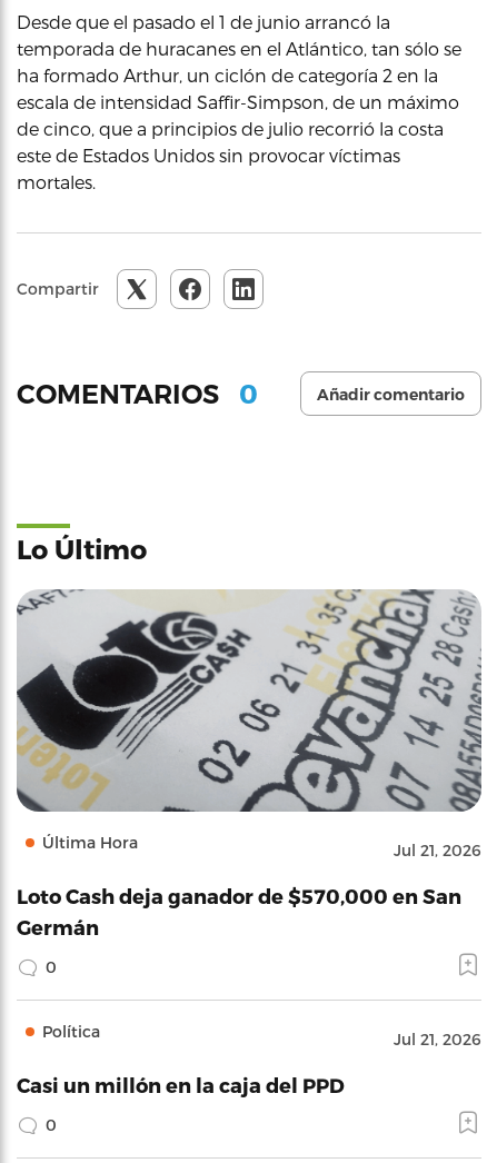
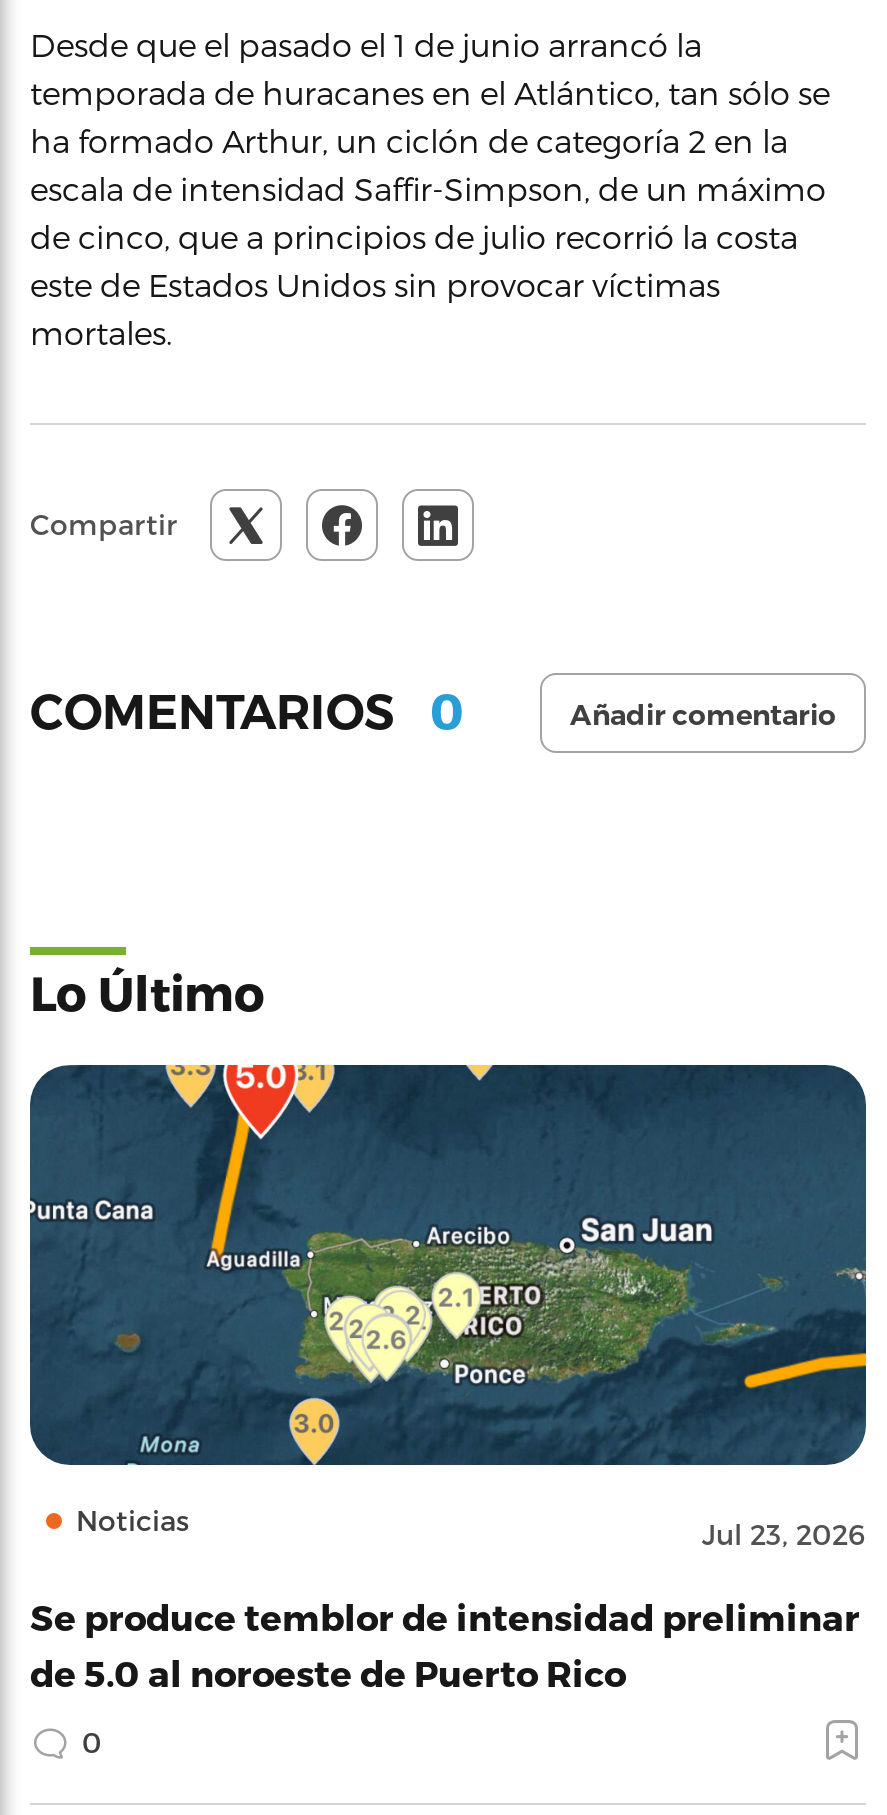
[16,589,481,1096] [image] | Última Hora | Jul 21, 2026 | Loto Cash deja ganador de $570,000 en San | Germán | 0 | Política | Jul 21, 2026 | Casi un millón en la caja del PPD -> [28,1064,868,1692] [image] | Noticias | Jul 23, 2026 | Se produce temblor de intensidad preliminar | de 5.0 al noroeste de Puerto Rico

